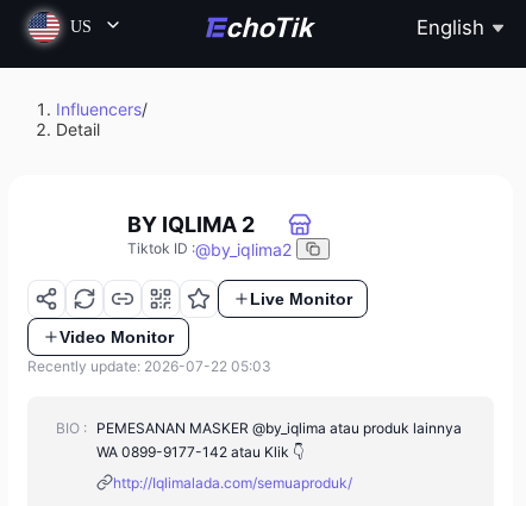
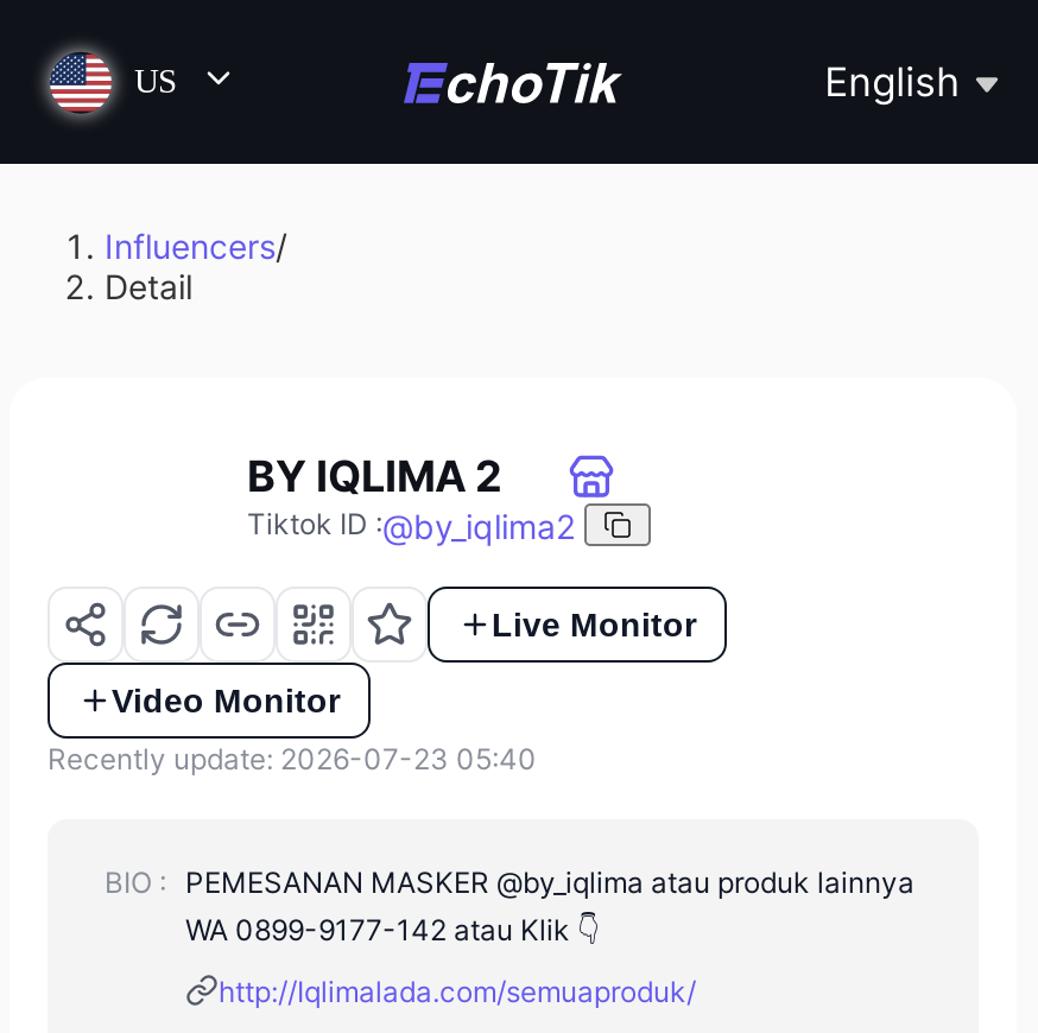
[27,358,271,375] Recently update: 2026-07-22 05:03 -> [48,742,537,777] Recently update: 2026-07-23 05:40

